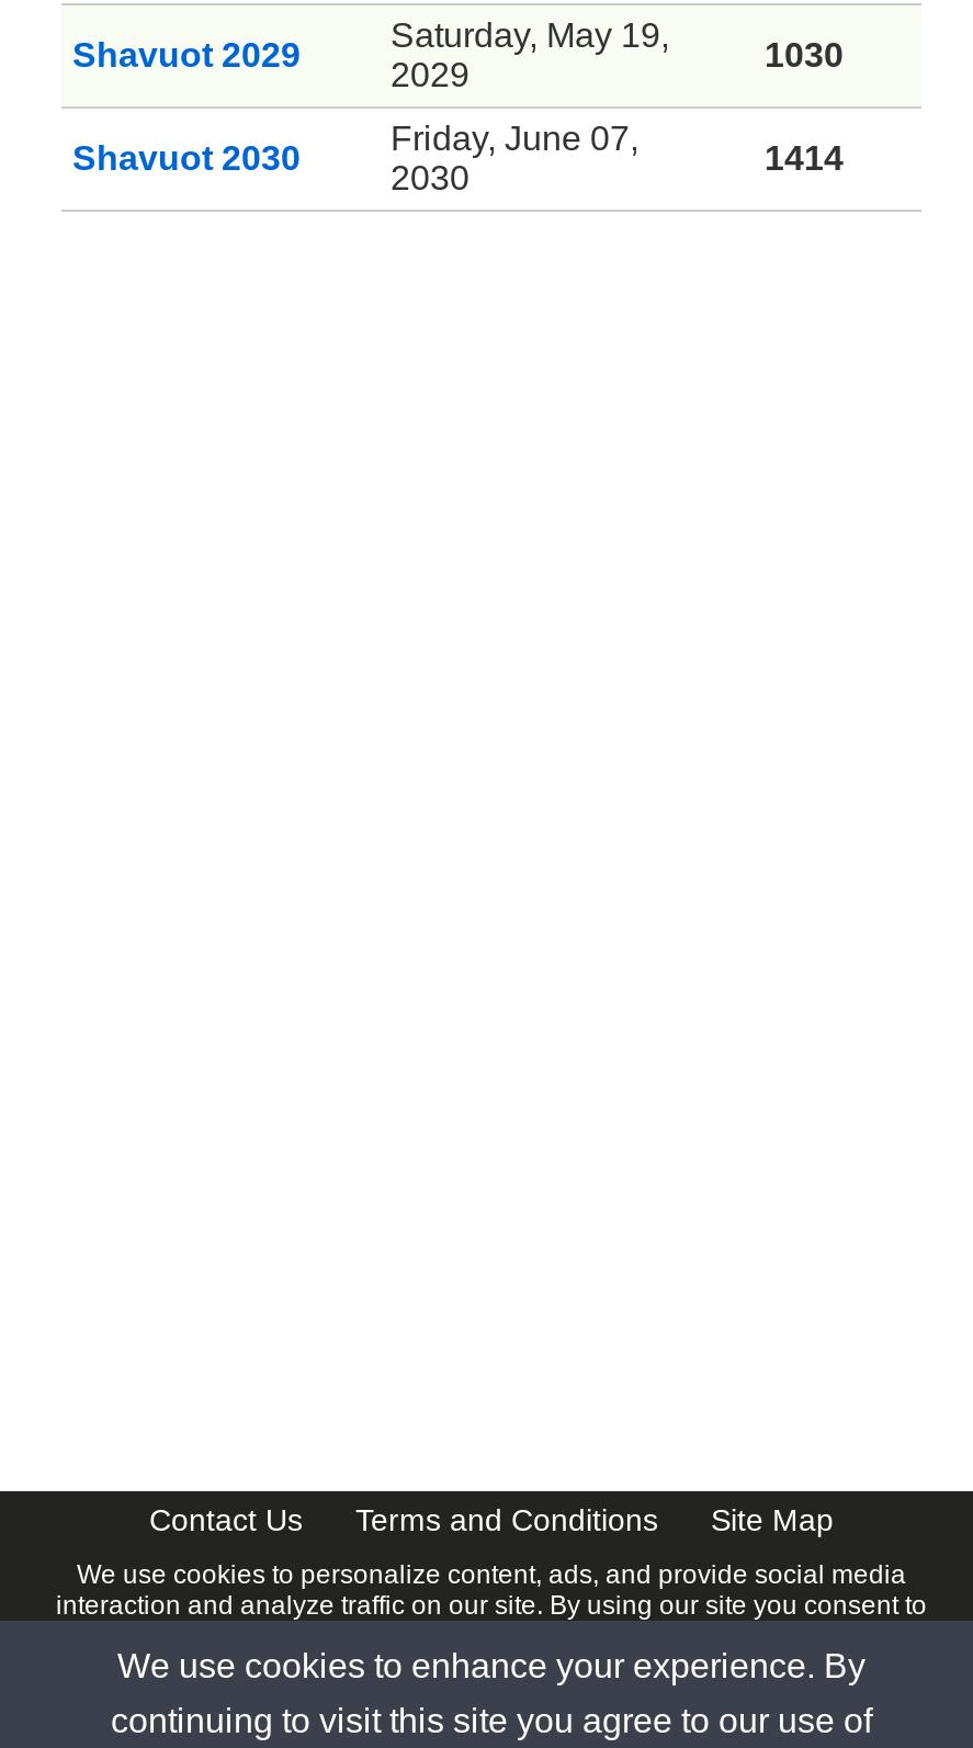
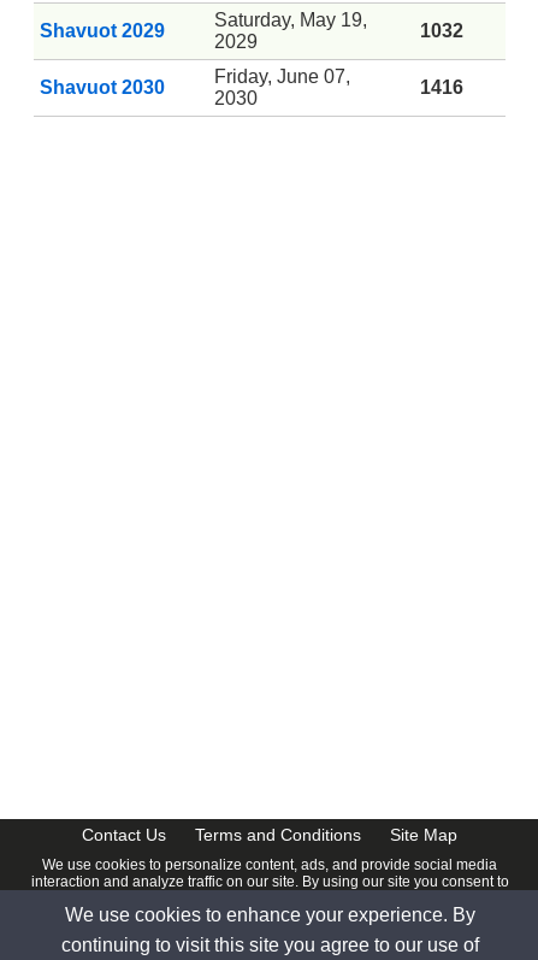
[765,36,844,73] 1030 -> [419,20,463,41] 1032
[765,139,844,176] 1414 -> [419,77,463,97] 1416

